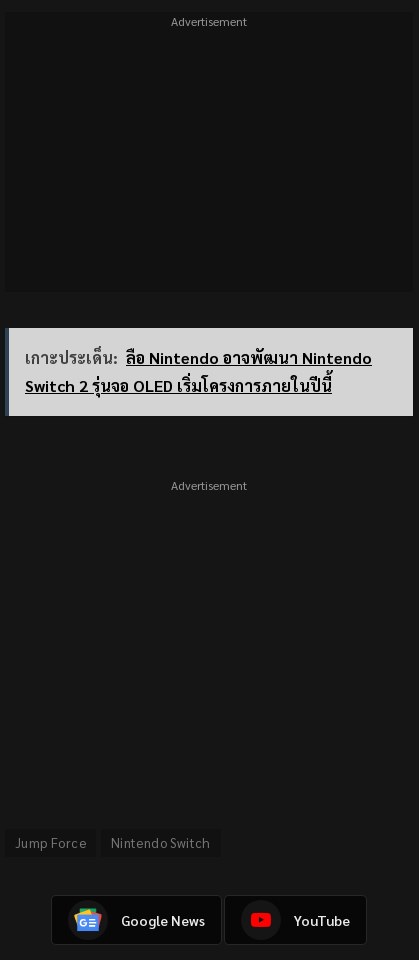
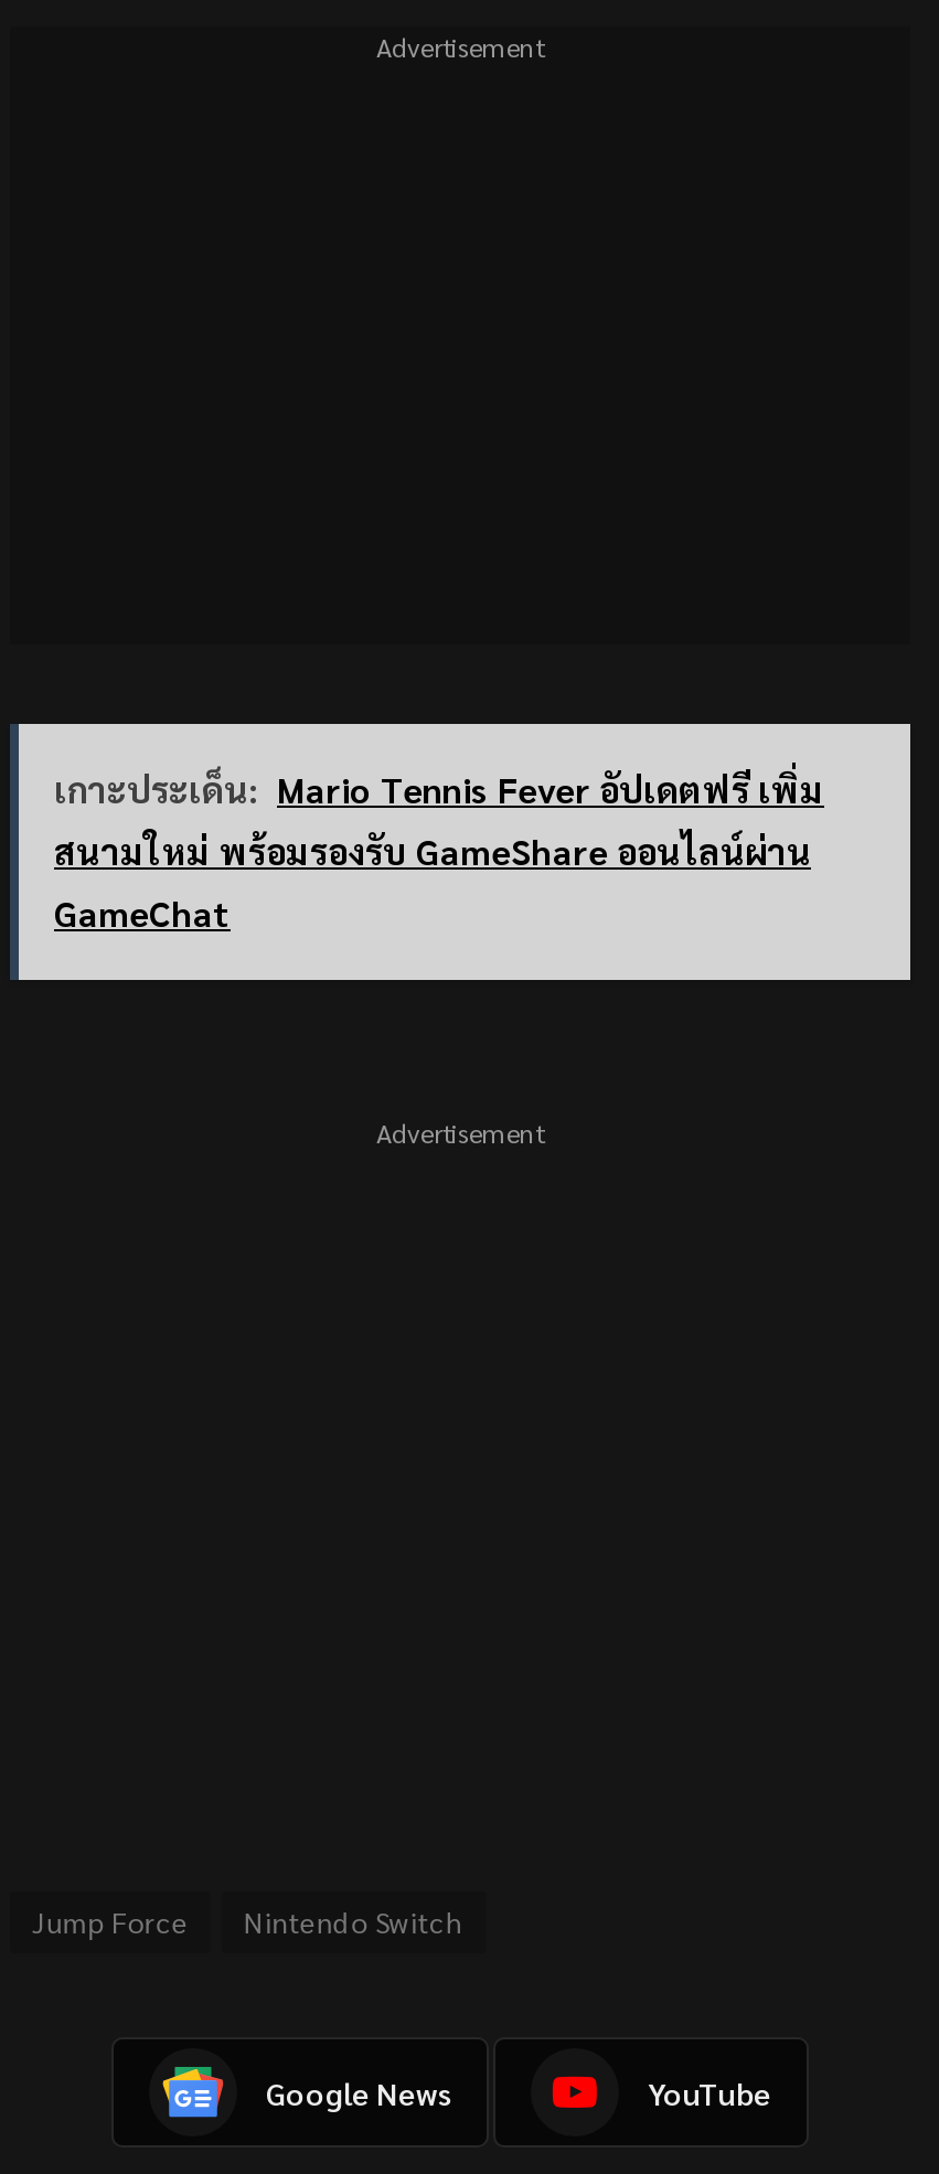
[25,347,372,396] เกาะประเด็น: ลือ Nintendo อาจพัฒนา Nintendo | Switch 2 รุ่นจอ OLED เริ่มโครงการภายในปีนี้ -> [54,767,824,937] เกาะประเด็น: Mario Tennis Fever อัปเดตฟรี เพิ่ม | สนามใหม่ พร้อมรองรับ GameShare ออนไลน์ผ่าน | GameChat

